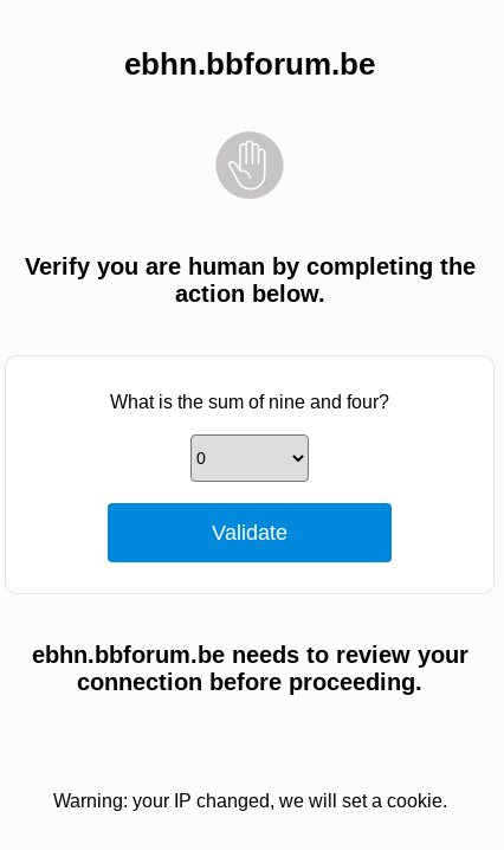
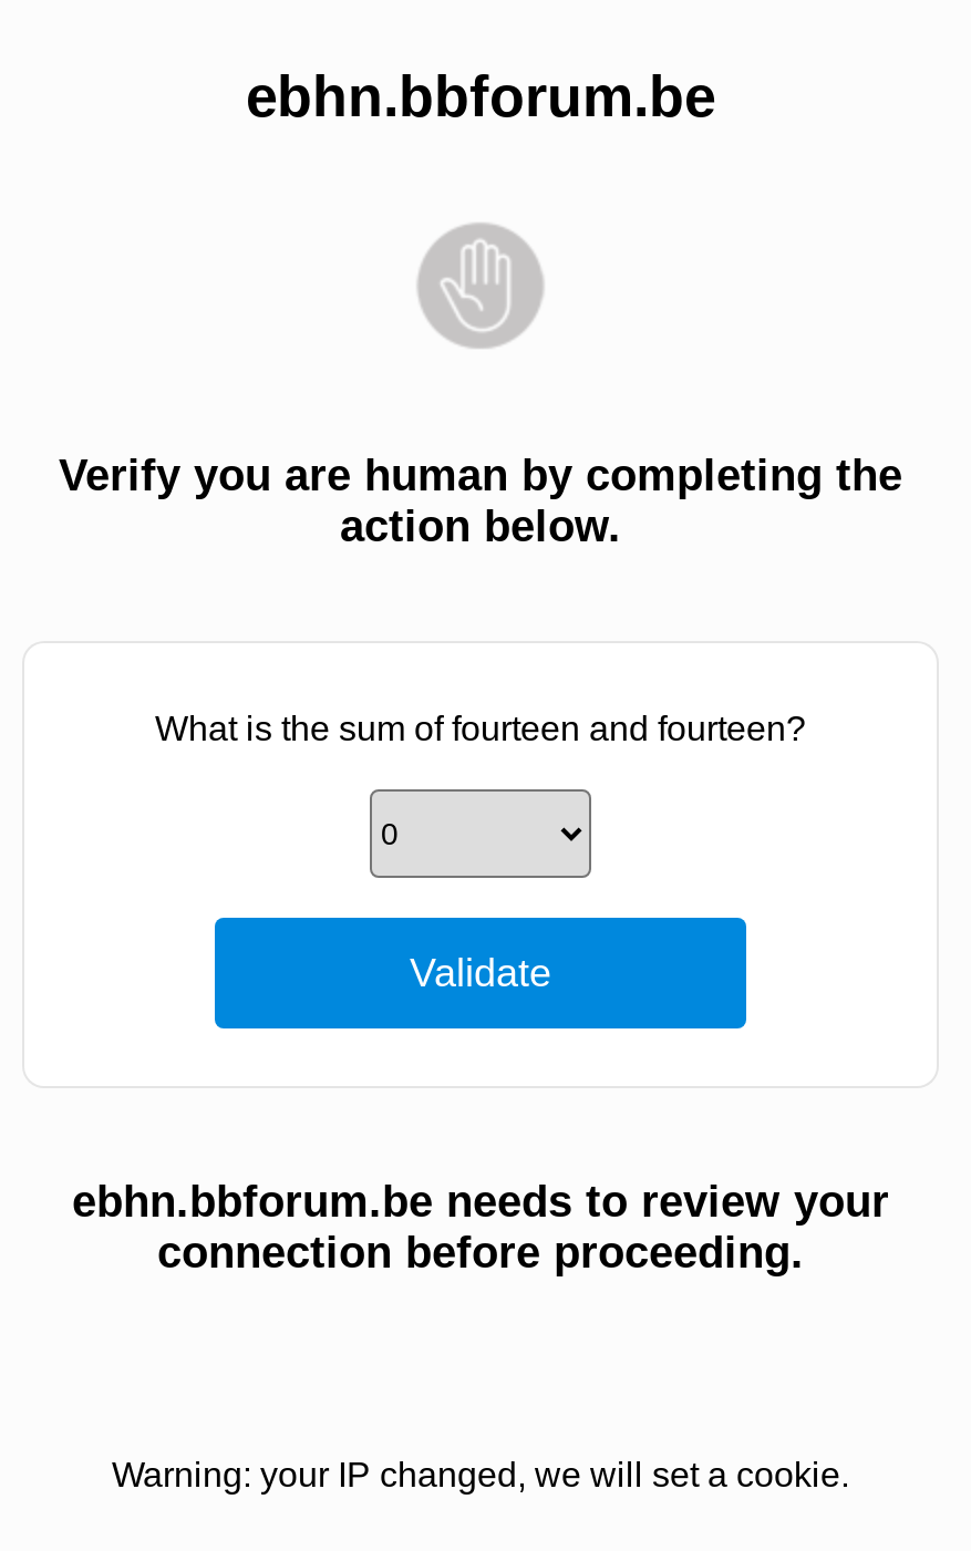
[110,392,389,412] What is the sum of nine and four? -> [155,710,806,747] What is the sum of fourteen and fourteen?

